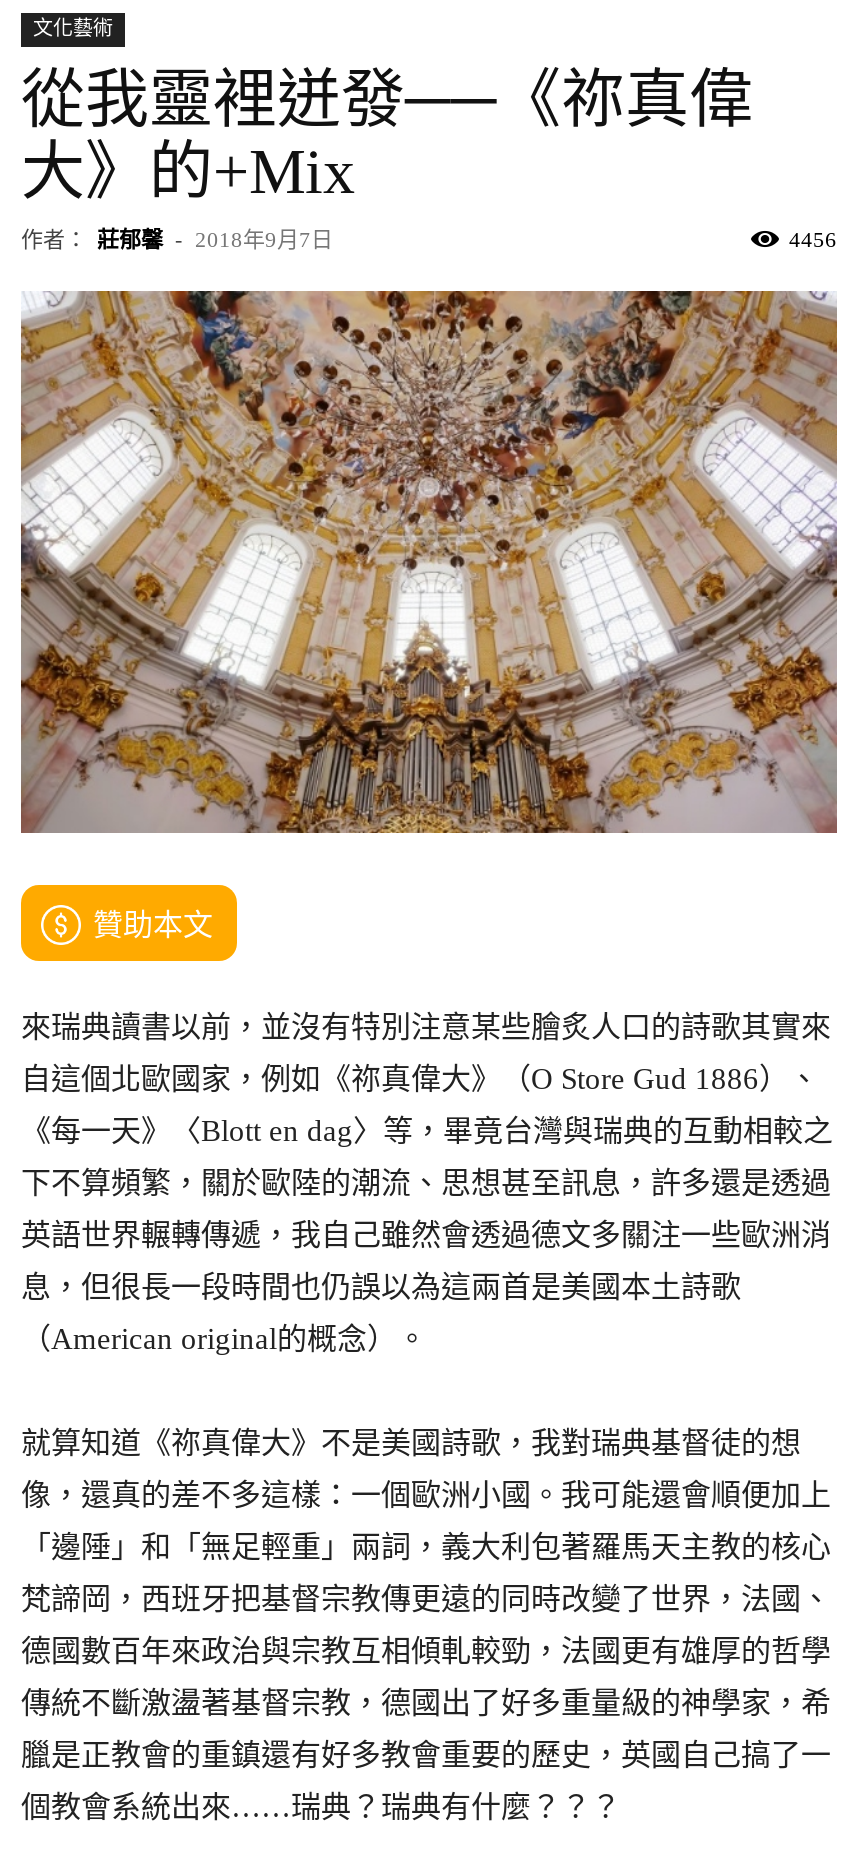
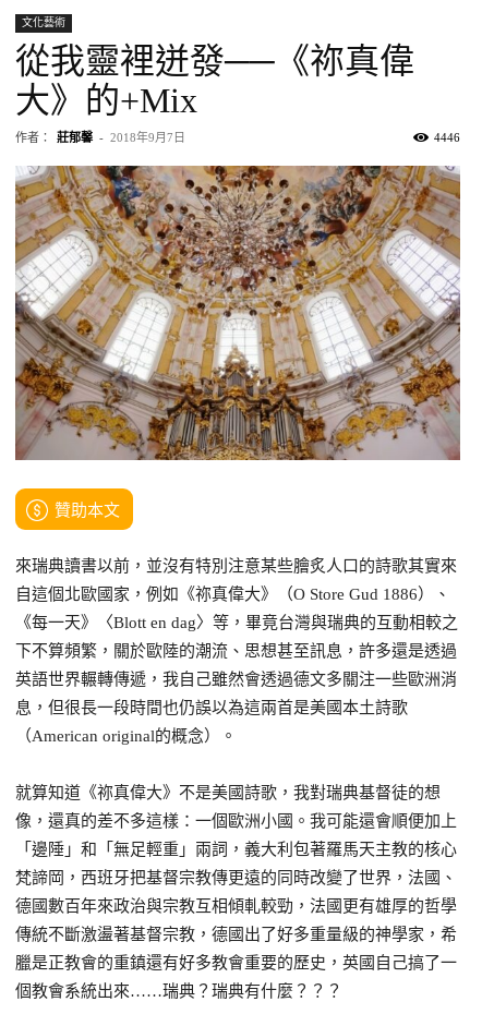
[789,226,837,250] 4456 -> [434,131,460,144] 4446

